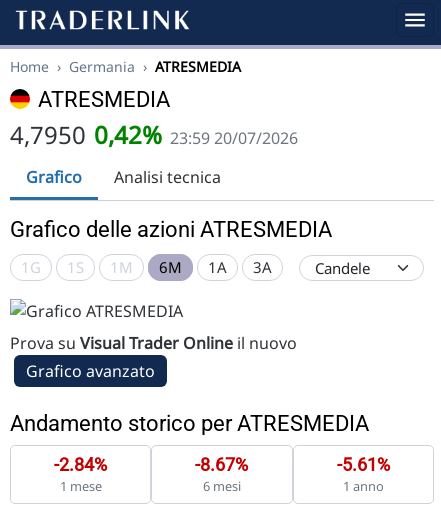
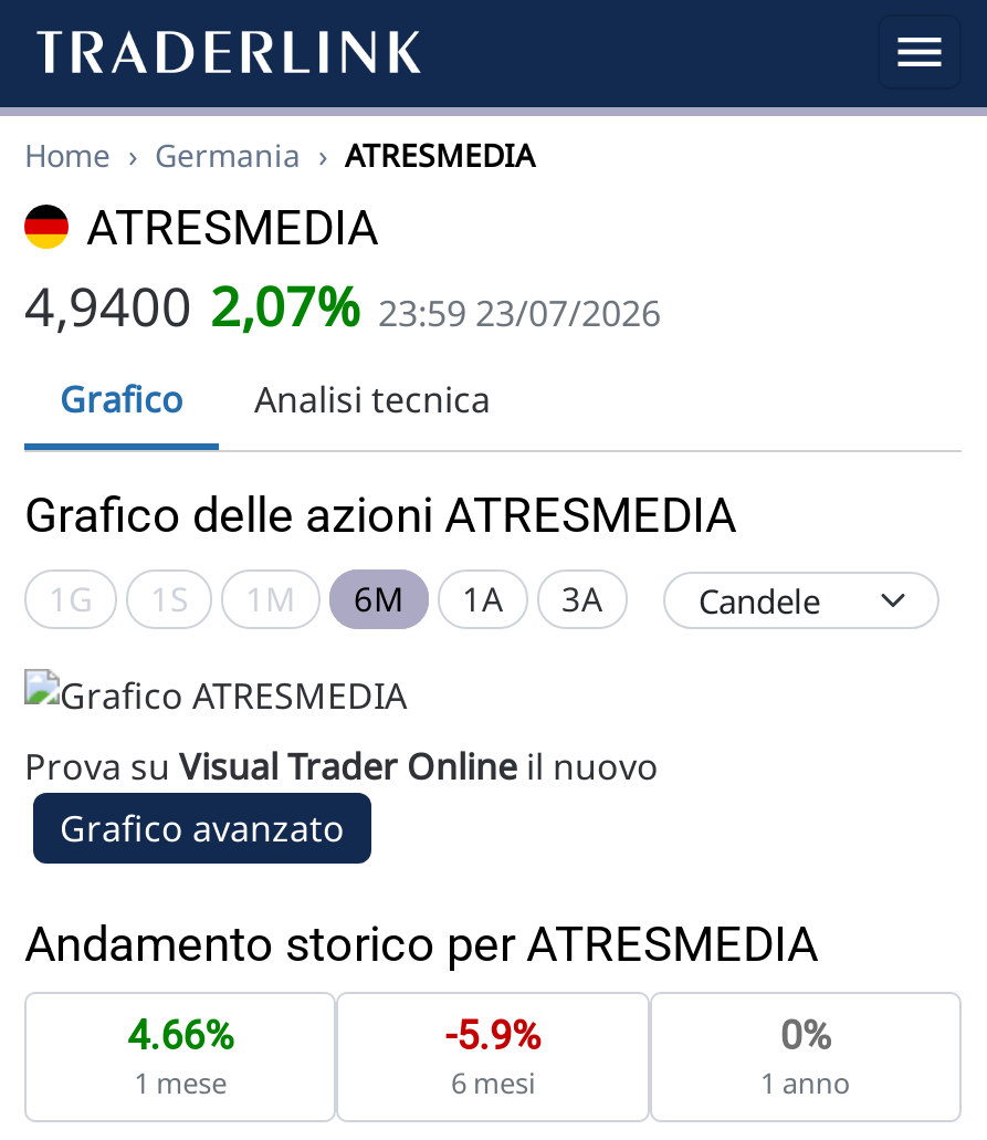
[10,118,298,151] 4,7950 0,42% 23:59 20/07/2026 -> [24,269,661,342] 4,9400 2,07% 23:59 23/07/2026
[54,454,107,475] -2.84% -> [128,1011,234,1058] 4.66%
[195,454,248,475] -8.67% -> [445,1011,540,1058] -5.9%
[337,454,390,475] -5.61% -> [780,1011,831,1058] 0%

